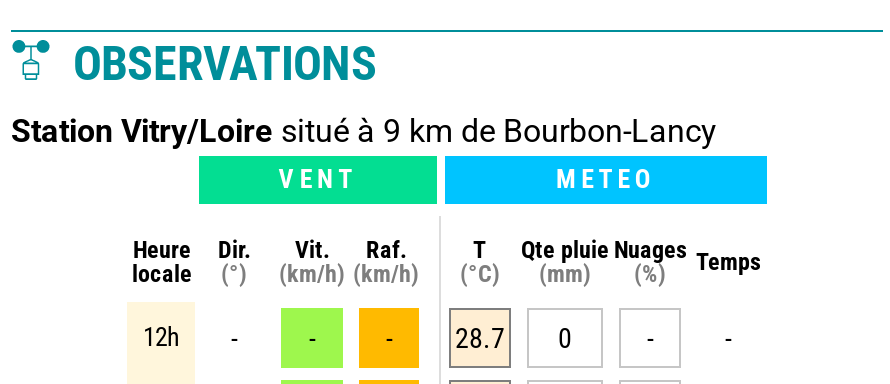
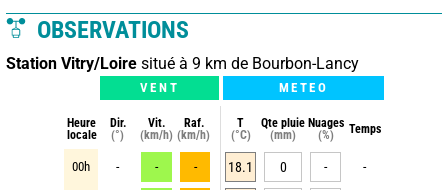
[143,321,179,351] 12h -> [72,159,90,174] 00h
[455,321,505,353] 28.7 -> [228,159,253,175] 18.1

